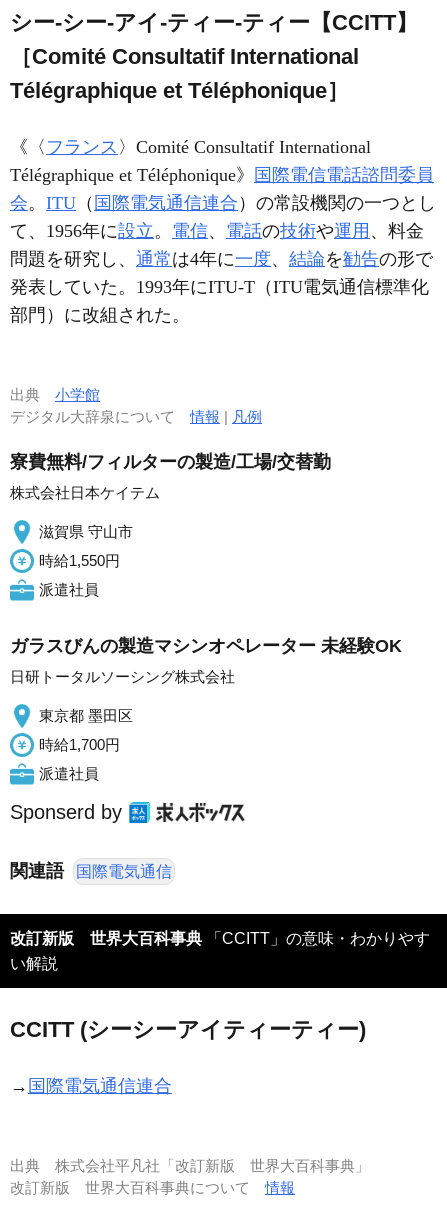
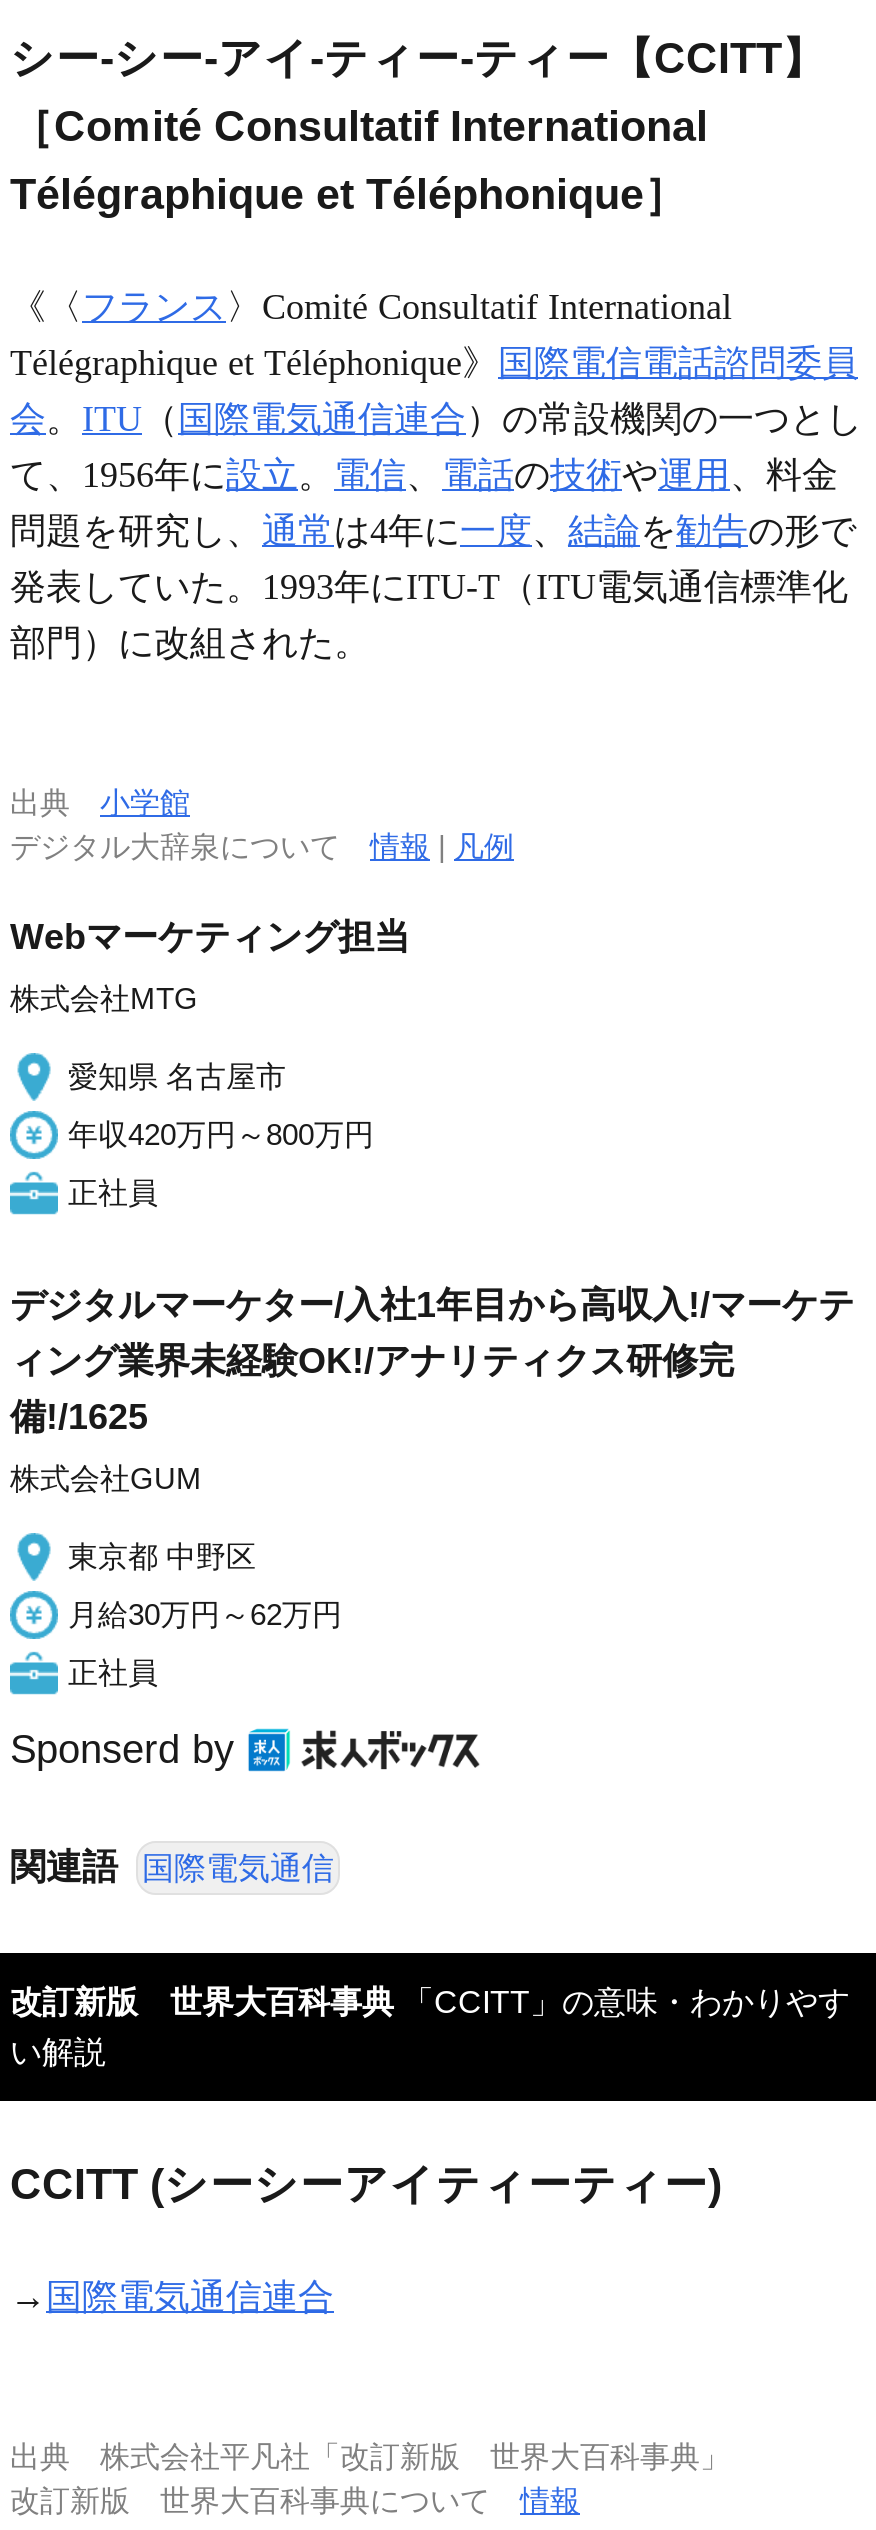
[10,452,331,472] 寮費無料/フィルターの製造/工場/交替勤 -> [10,917,410,957] Webマーケティング担当
[10,484,160,501] 株式会社日本ケイテム -> [10,981,198,1015] 株式会社MTG
[39,523,133,540] 滋賀県 守山市 -> [68,1059,286,1093] 愛知県 名古屋市
[39,552,120,569] 時給1,550円 -> [68,1117,374,1151] 年収420万円～800万円
[39,581,99,598] 派遣社員 -> [68,1175,158,1209] 正社員
[10,636,402,656] ガラスびんの製造マシンオペレーター 未経験OK -> [10,1285,854,1437] デジタルマーケター/入社1年目から高収入!/マーケテ | ィング業界未経験OK!/アナリティクス研修完 | 備!/1625
[10,668,235,685] 日研トータルソーシング株式会社 -> [10,1461,202,1495] 株式会社GUM
[39,707,133,724] 東京都 墨田区 -> [68,1539,256,1573] 東京都 中野区
[39,736,120,753] 時給1,700円 -> [68,1597,342,1631] 月給30万円～62万円
[39,765,99,782] 派遣社員 -> [68,1655,158,1689] 正社員

